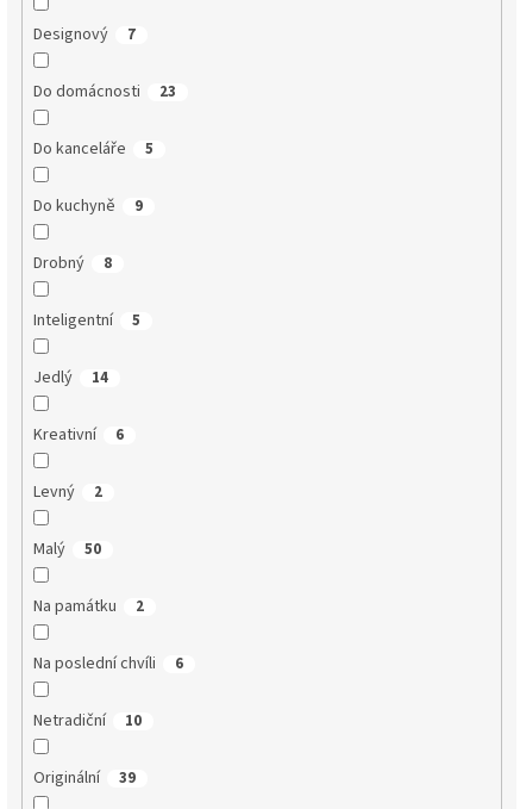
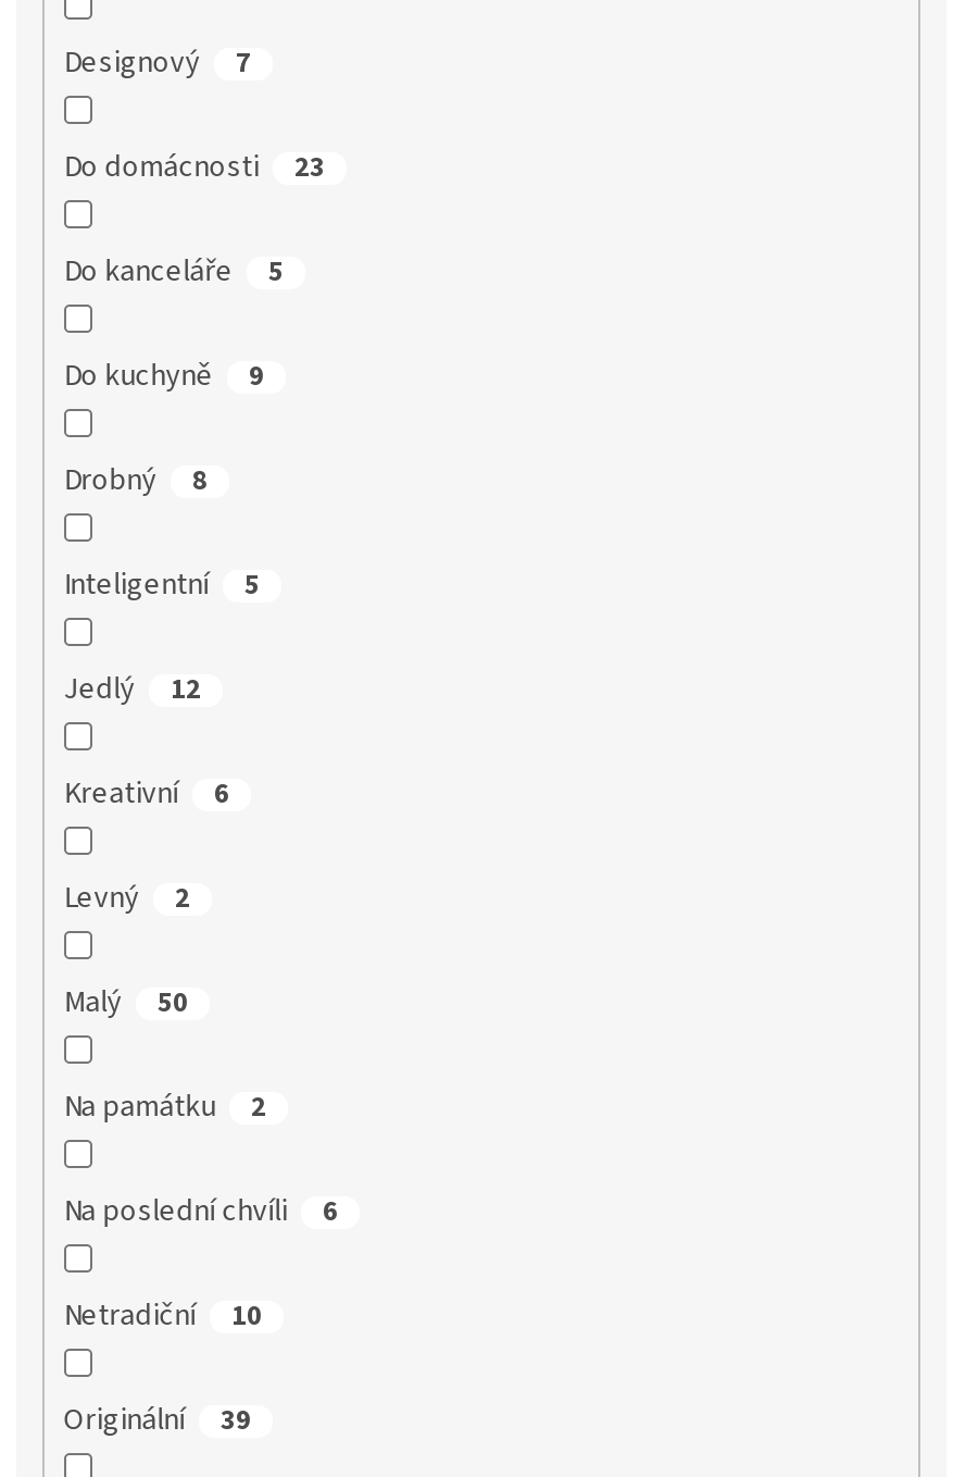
[33,366,108,390] Jedlý 14 -> [64,668,201,712] Jedlý 12

